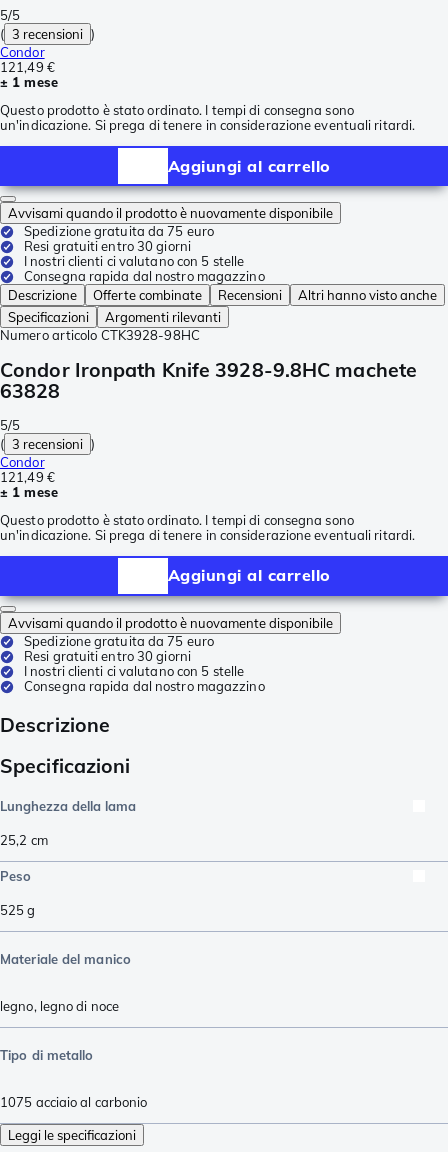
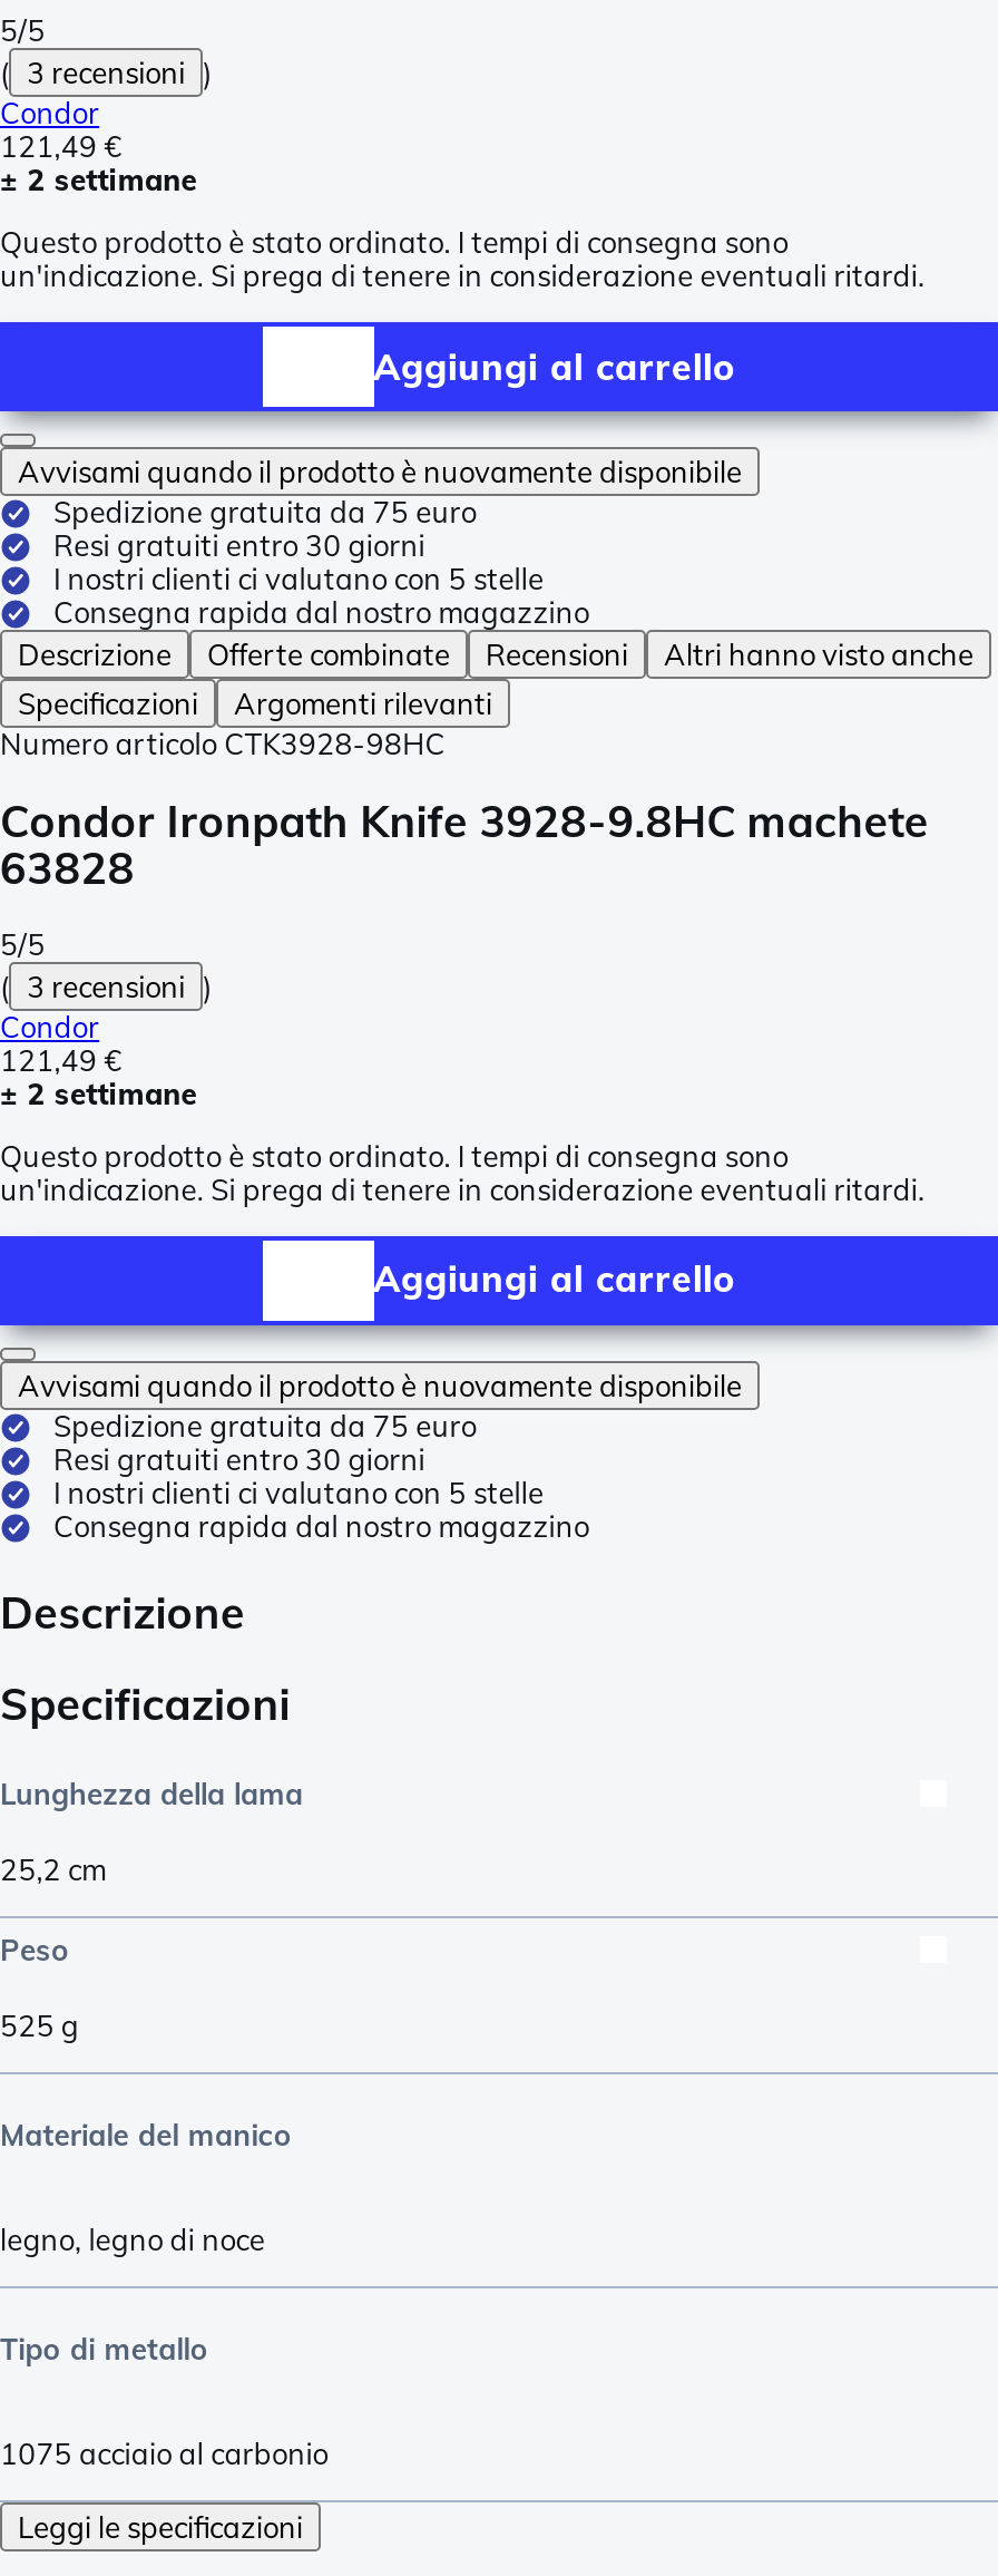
[0,74,58,90] ± 1 mese -> [0,162,197,198] ± 2 settimane
[0,483,58,499] ± 1 mese -> [0,1075,197,1110] ± 2 settimane

